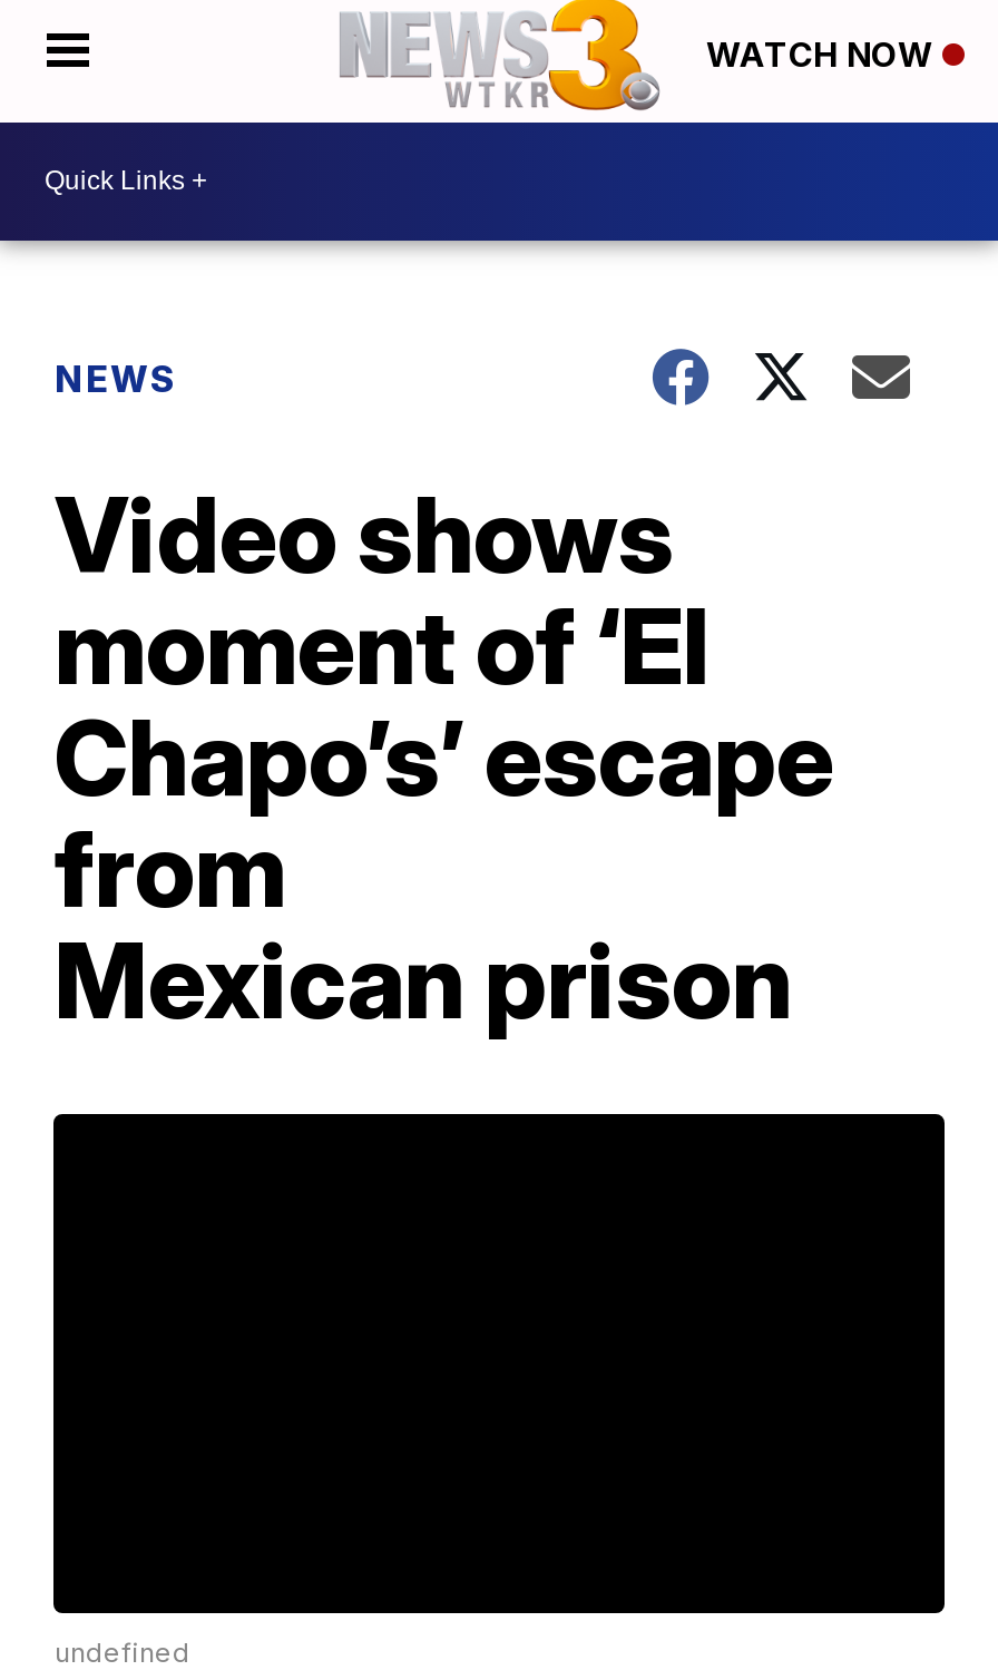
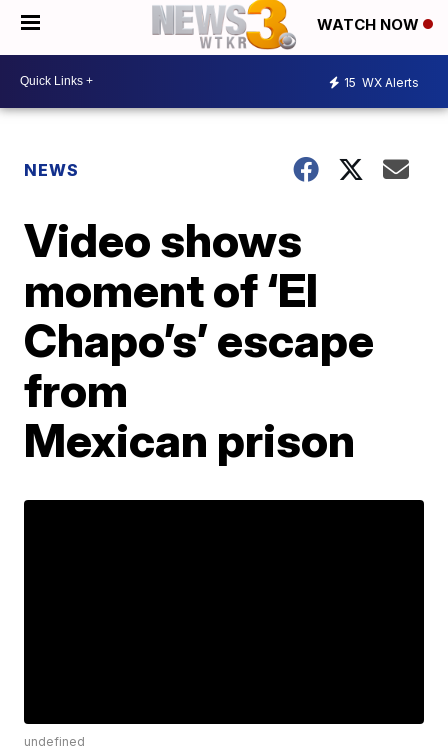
none -> [344,75,419,90] 15 WX Alerts

